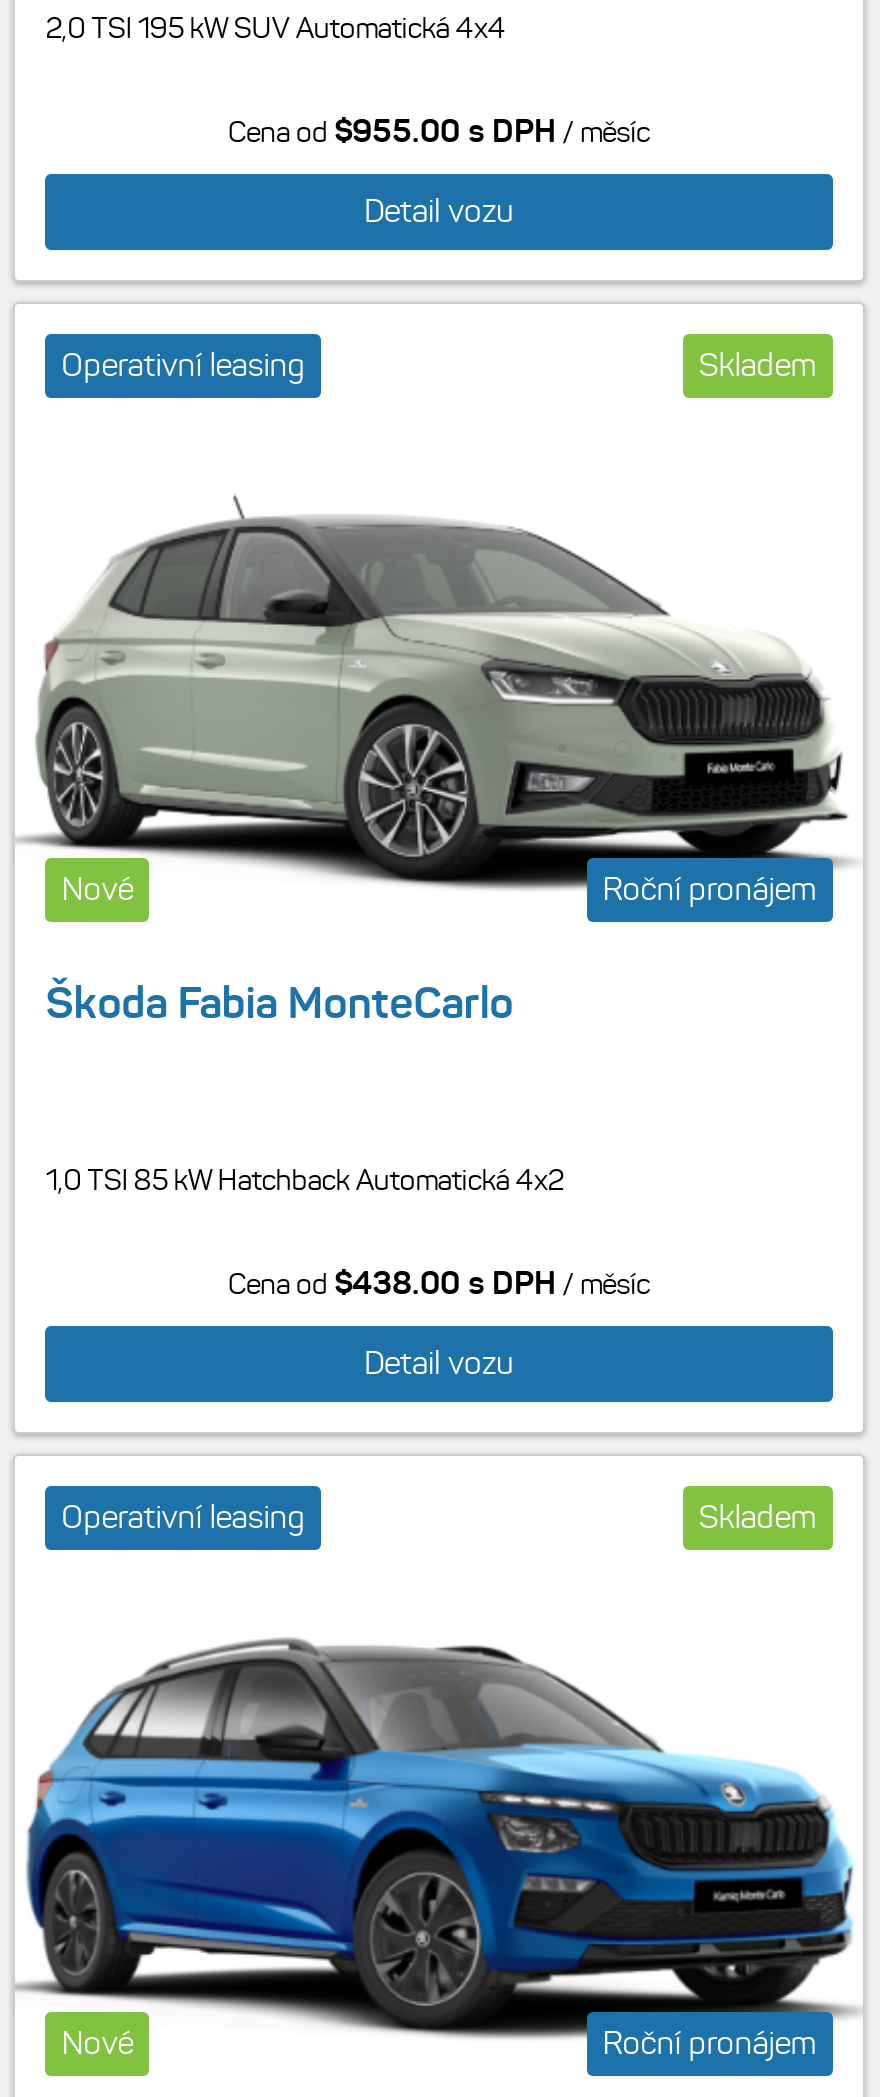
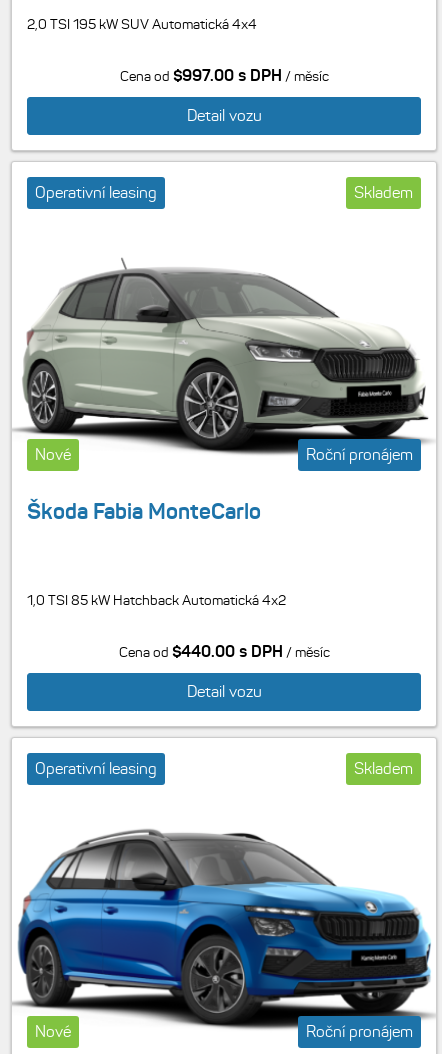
[228,110,650,150] Cena od $955.00 s DPH / měsíc -> [119,65,328,85] Cena od $997.00 s DPH / měsíc
[228,1263,650,1303] Cena od $438.00 s DPH / měsíc -> [118,641,329,661] Cena od $440.00 s DPH / měsíc

